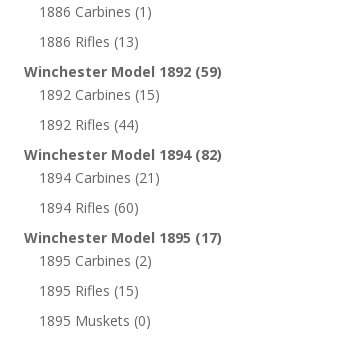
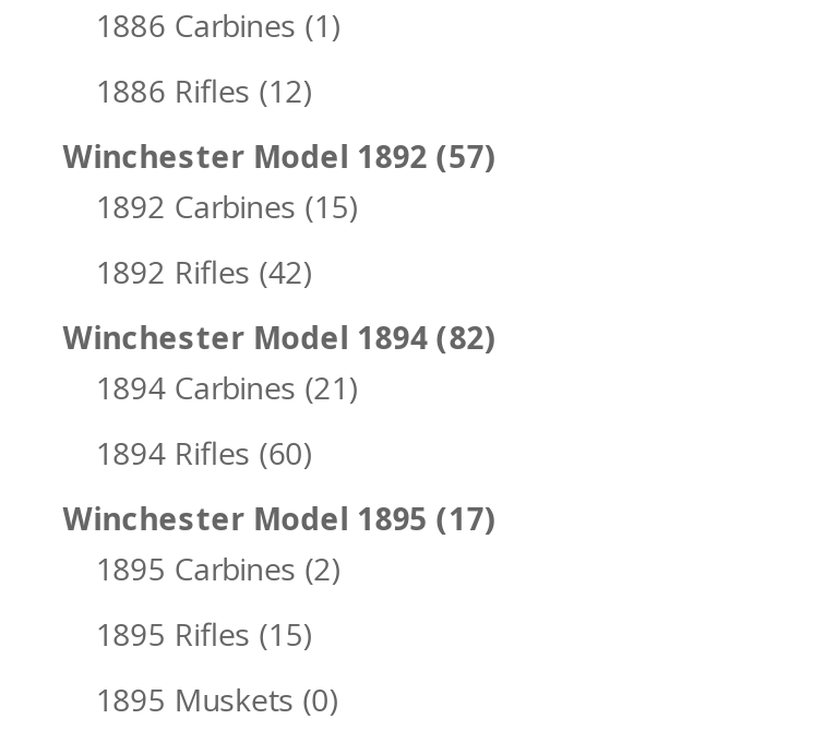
[39,32,139,51] 1886 Rifles (13) -> [96,70,314,111] 1886 Rifles (12)
[24,62,222,81] Winchester Model 1892 (59) -> [63,135,495,177] Winchester Model 1892 (57)
[39,115,139,134] 1892 Rifles (44) -> [96,251,314,292] 1892 Rifles (42)

